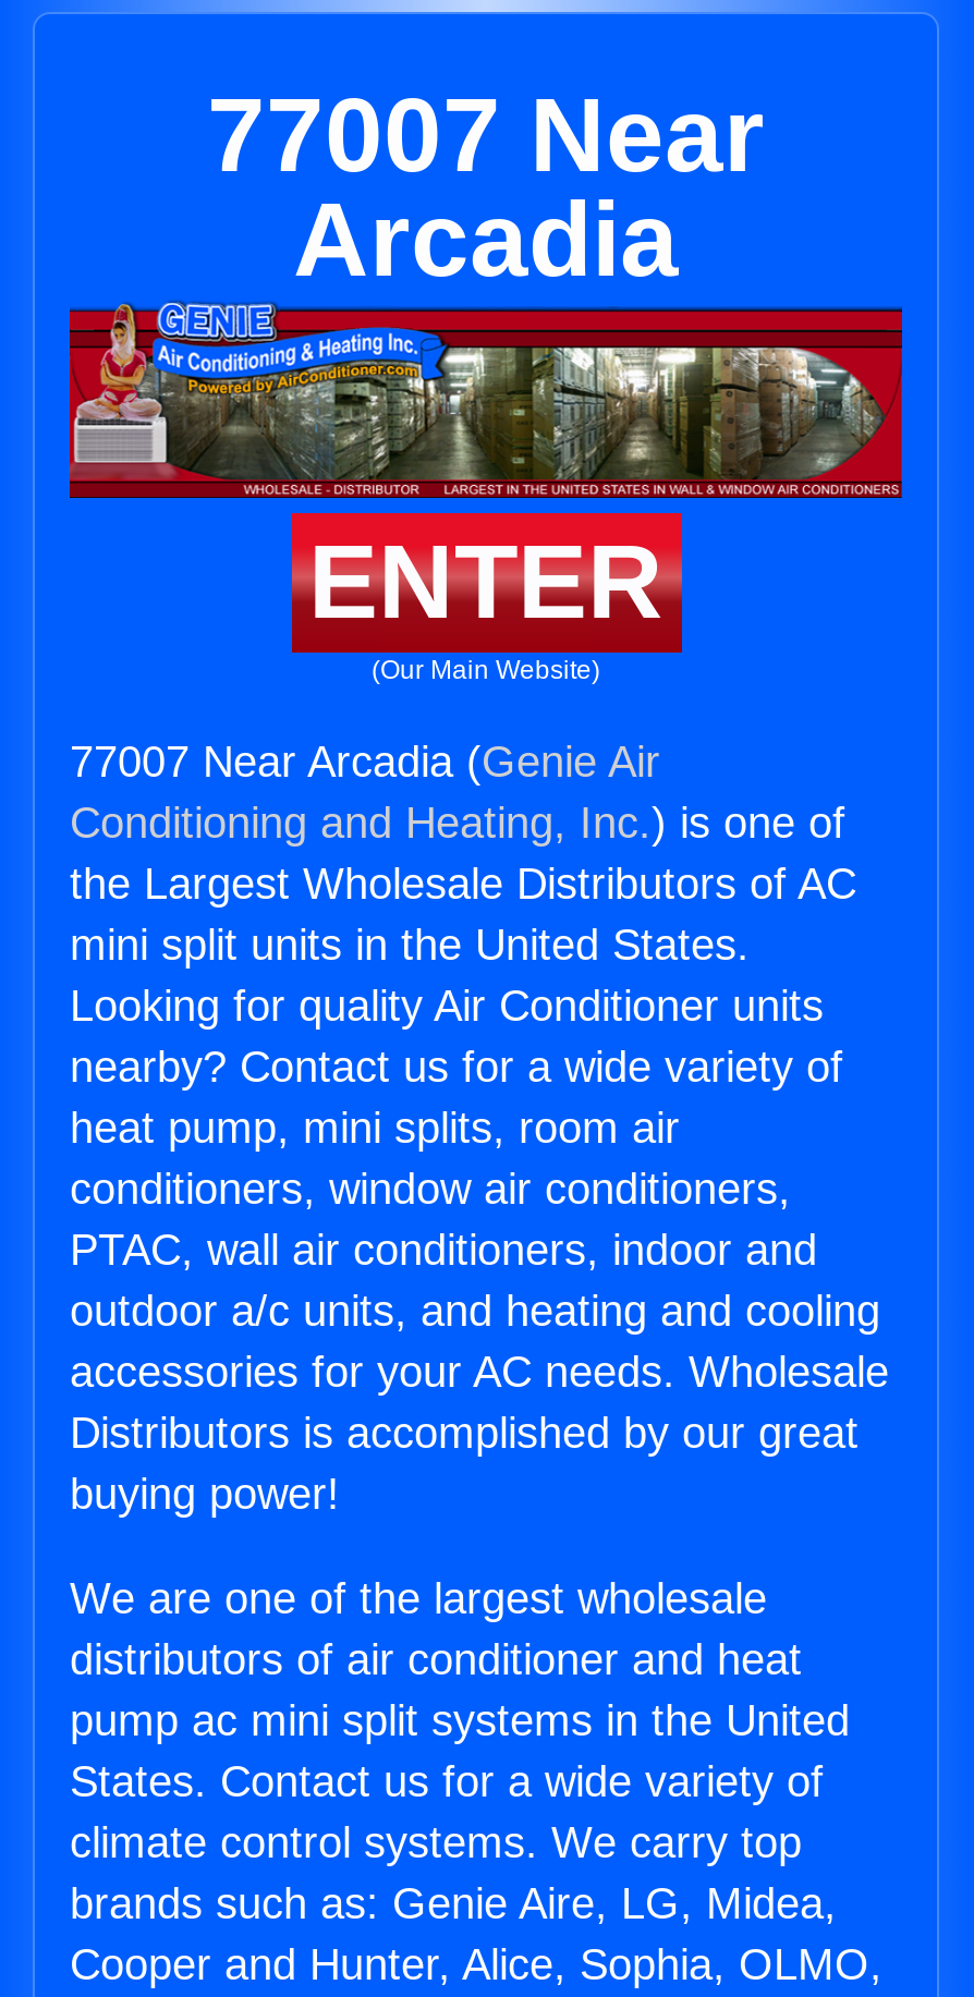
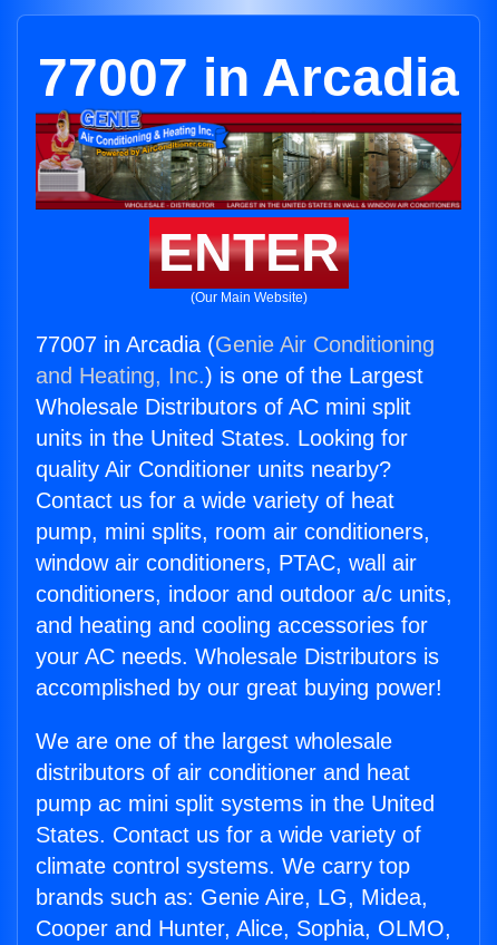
[207,77,765,297] 77007 Near | Arcadia -> [38,48,459,107] 77007 in Arcadia
[70,738,889,1518] 77007 Near Arcadia (Genie Air | Conditioning and Heating, Inc.) is one of | the Largest Wholesale Distributors of AC | mini split units in the United States. | Looking for quality Air Conditioner units | nearby? Contact us for a wide variety of | heat pump, mini splits, room air | conditioners, window air conditioners, | PTAC, wall air conditioners, indoor and | outdoor a/c units, and heating and cooling | accessories for your AC needs. Wholesale | Distributors is accomplished by our great | buying power! -> [36,332,452,700] 77007 in Arcadia (Genie Air Conditioning | and Heating, Inc.) is one of the Largest | Wholesale Distributors of AC mini split | units in the United States. Looking for | quality Air Conditioner units nearby? | Contact us for a wide variety of heat | pump, mini splits, room air conditioners, | window air conditioners, PTAC, wall air | conditioners, indoor and outdoor a/c units, | and heating and cooling accessories for | your AC needs. Wholesale Distributors is | accomplished by our great buying power!

